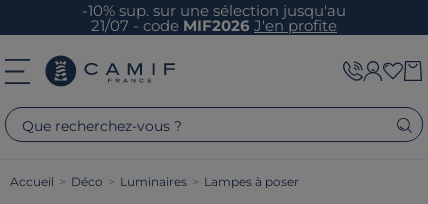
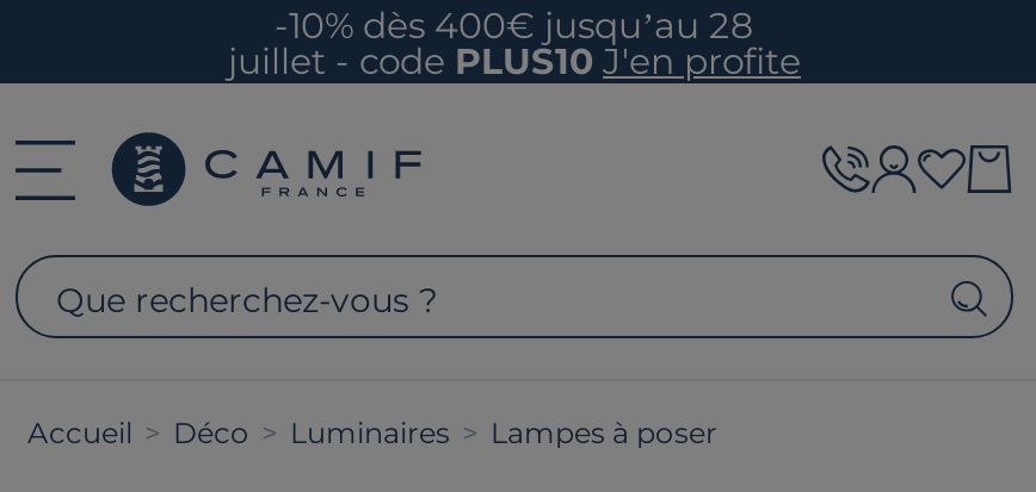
[82,0,346,34] -10% sup. sur une sélection jusqu'au | 21/07 - codeMIF2026 J'en profite -> [228,1,801,82] -10% dès 400€ jusqu’au 28 | juillet - codePLUS10 J'en profite

